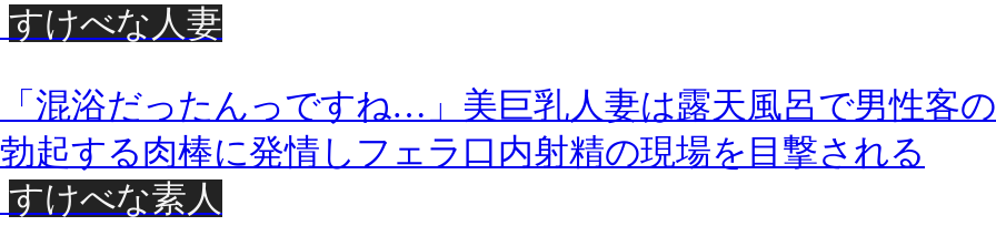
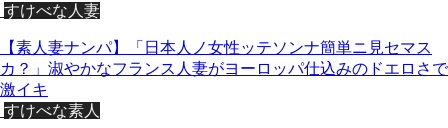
[0,86,996,171] 「混浴だったんっですね…」美巨乳人妻は露天風呂で男性客の | 勃起する肉棒に発情しフェラ口内射精の現場を目撃される -> [0,39,448,98] 【素人妻ナンパ】「日本人ノ女性ッテソンナ簡単ニ見セマス | カ？」淑やかなフランス人妻がヨーロッパ仕込みのドエロさで | 激イキ

